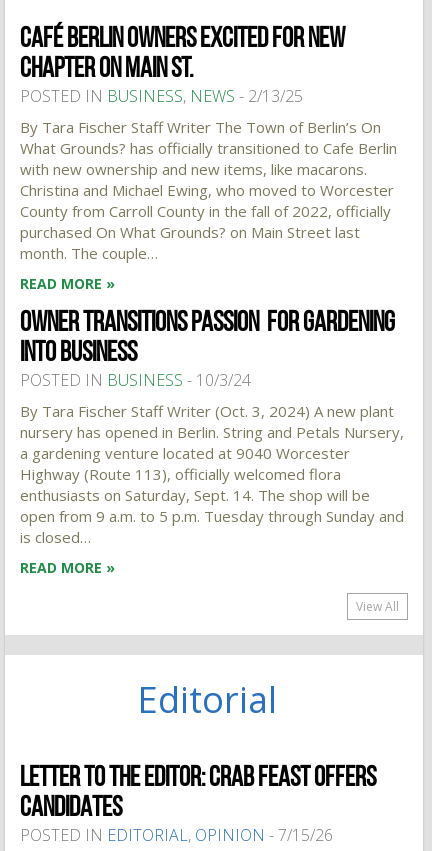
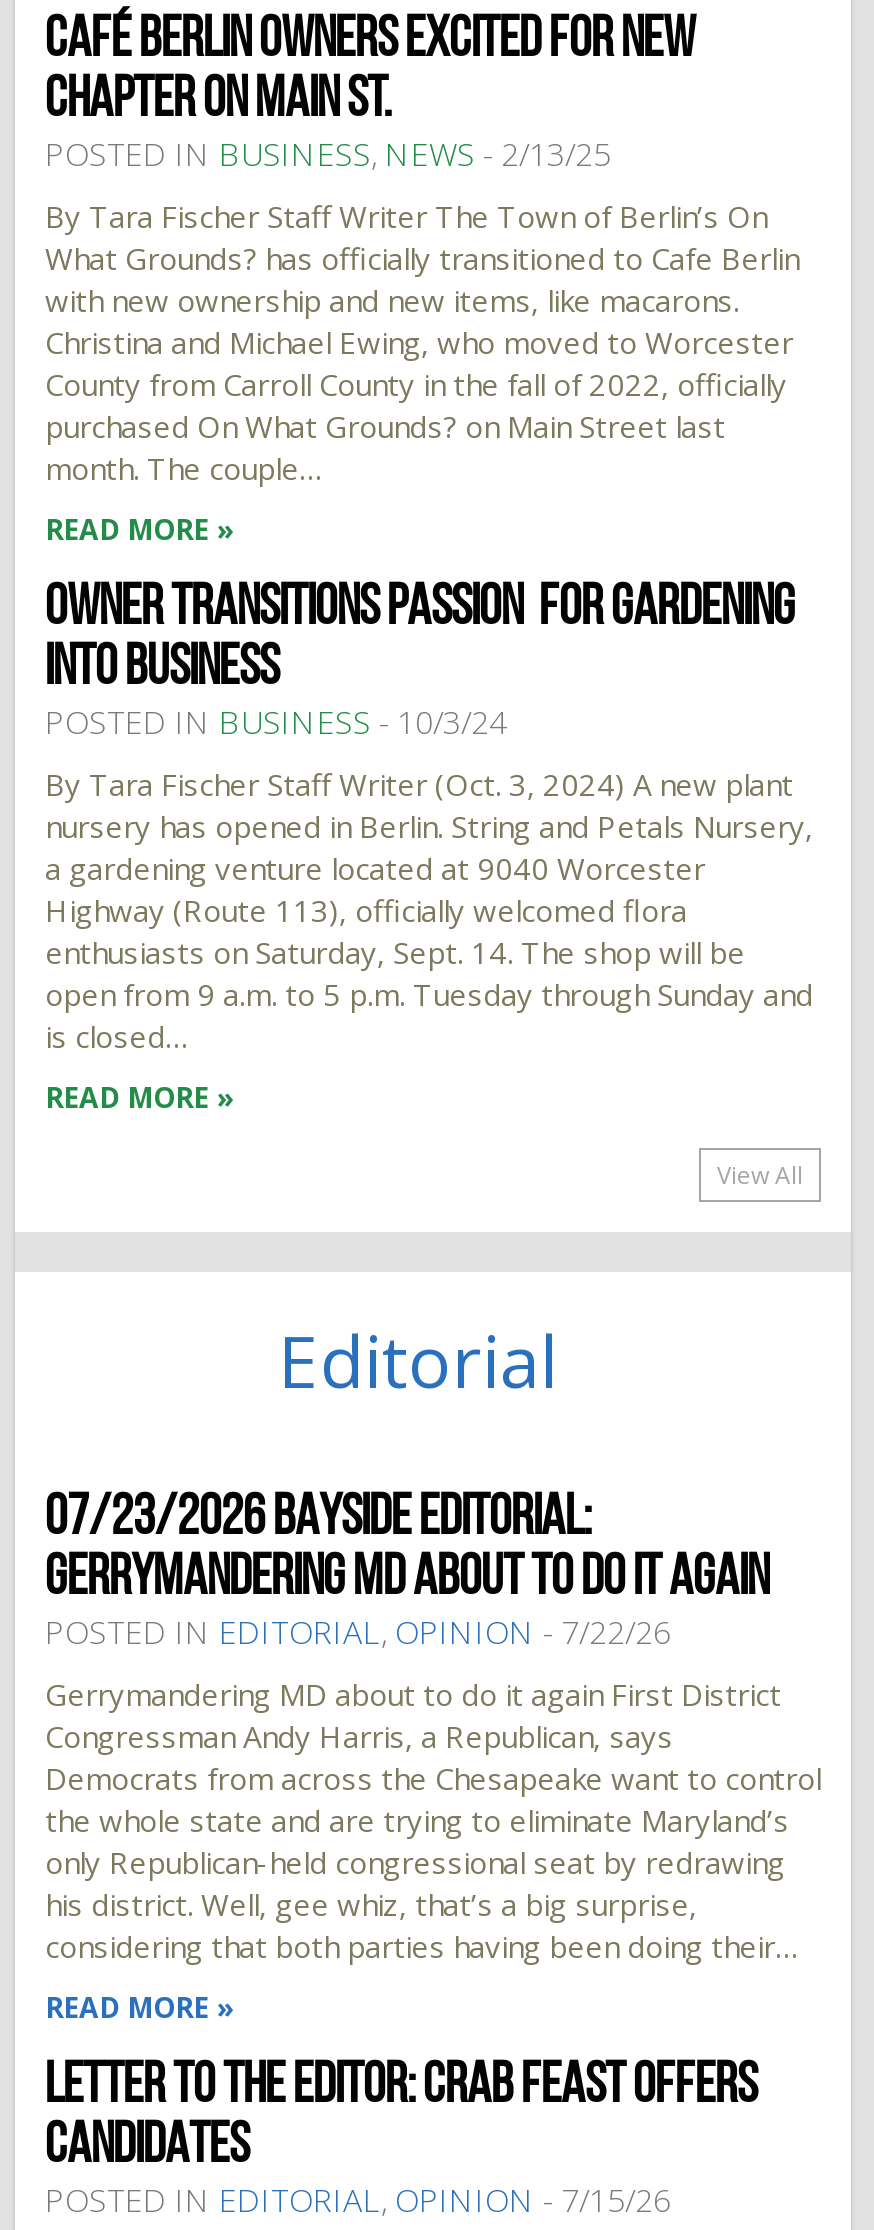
none -> [45,1491,821,2025] 07/23/2026 BAYSIDE EDITORIAL: | GERRYMANDERING MD ABOUT TO DO IT AGAIN | POSTED IN EDITORIAL, OPINION - 7/22/26 | Gerrymandering MD about to do it again First District | Congressman Andy Harris, a Republican, says | Democrats from across the Chesapeake want to control | the whole state and are trying to eliminate Maryland’s | only Republican-held congressional seat by redrawing | his district. Well, gee whiz, that’s a big surprise, | considering that both parties having been doing their… | READ MORE »

